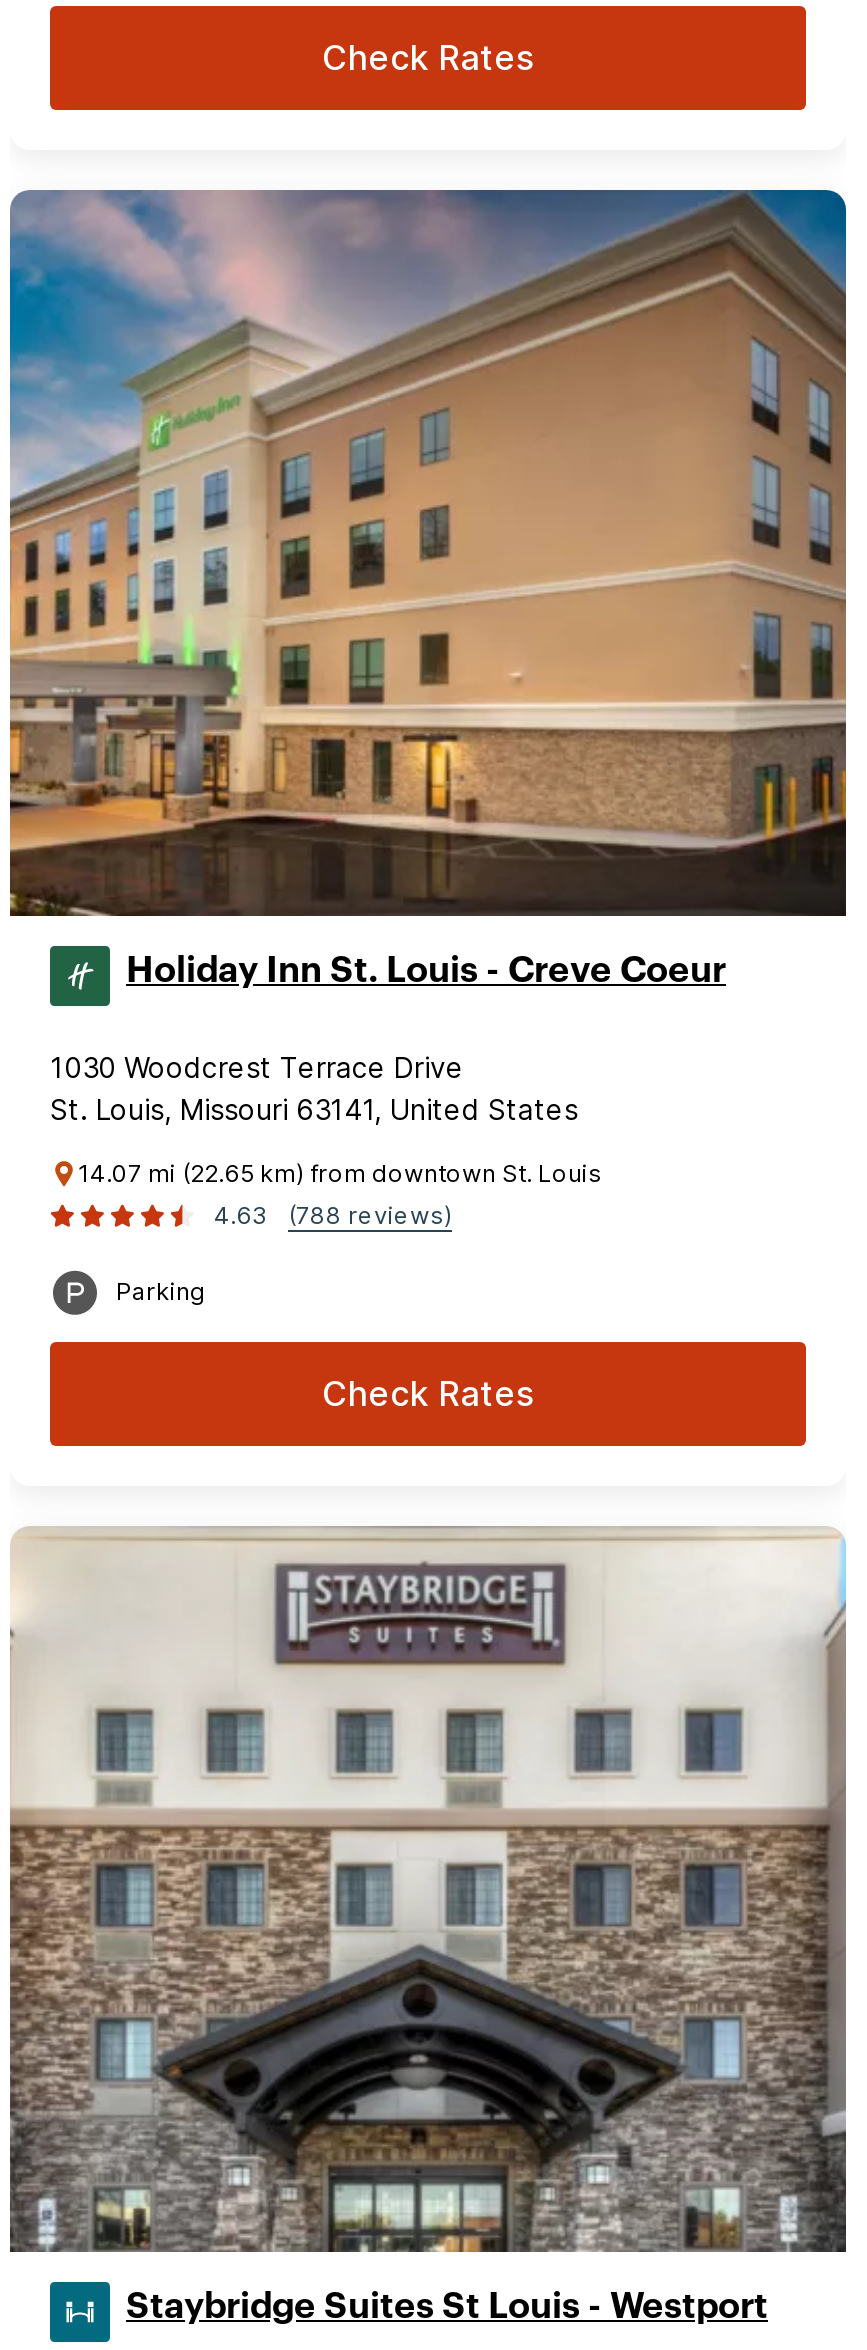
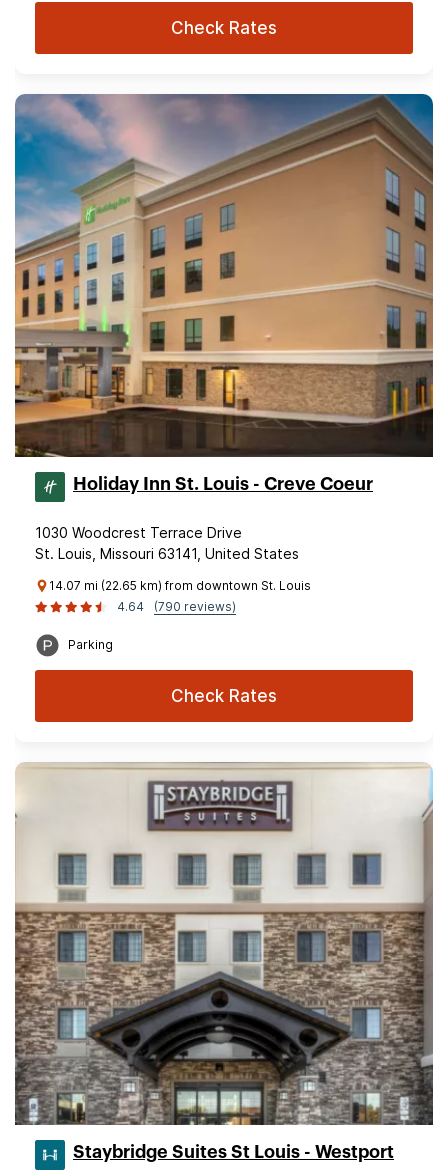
[214,1200,268,1230] 4.63 -> [117,599,144,614] 4.64
[288,1200,452,1230] (788 reviews) -> [154,599,236,614] (790 reviews)

